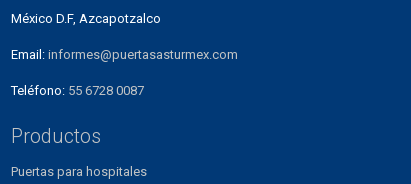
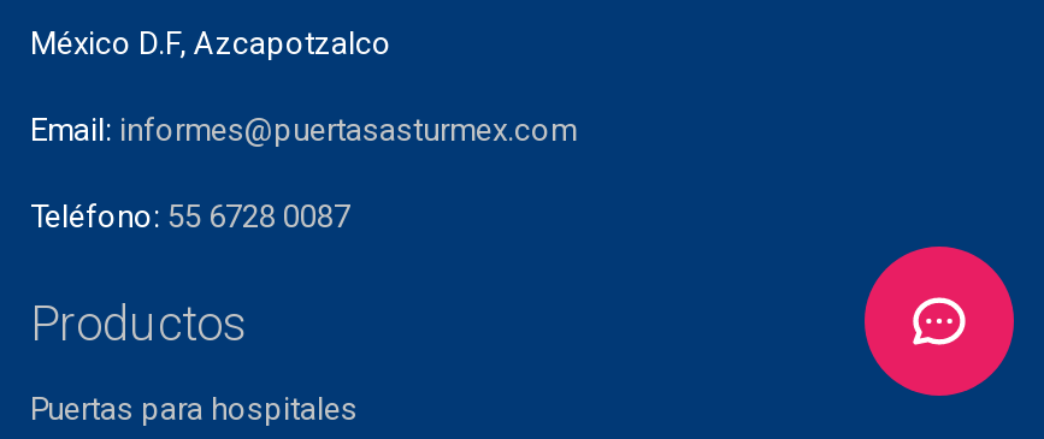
none -> [862,244,1016,398] [image]

